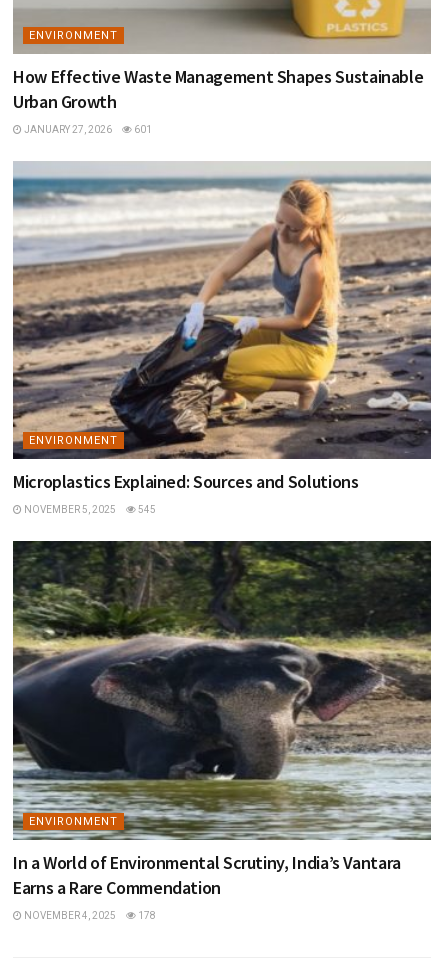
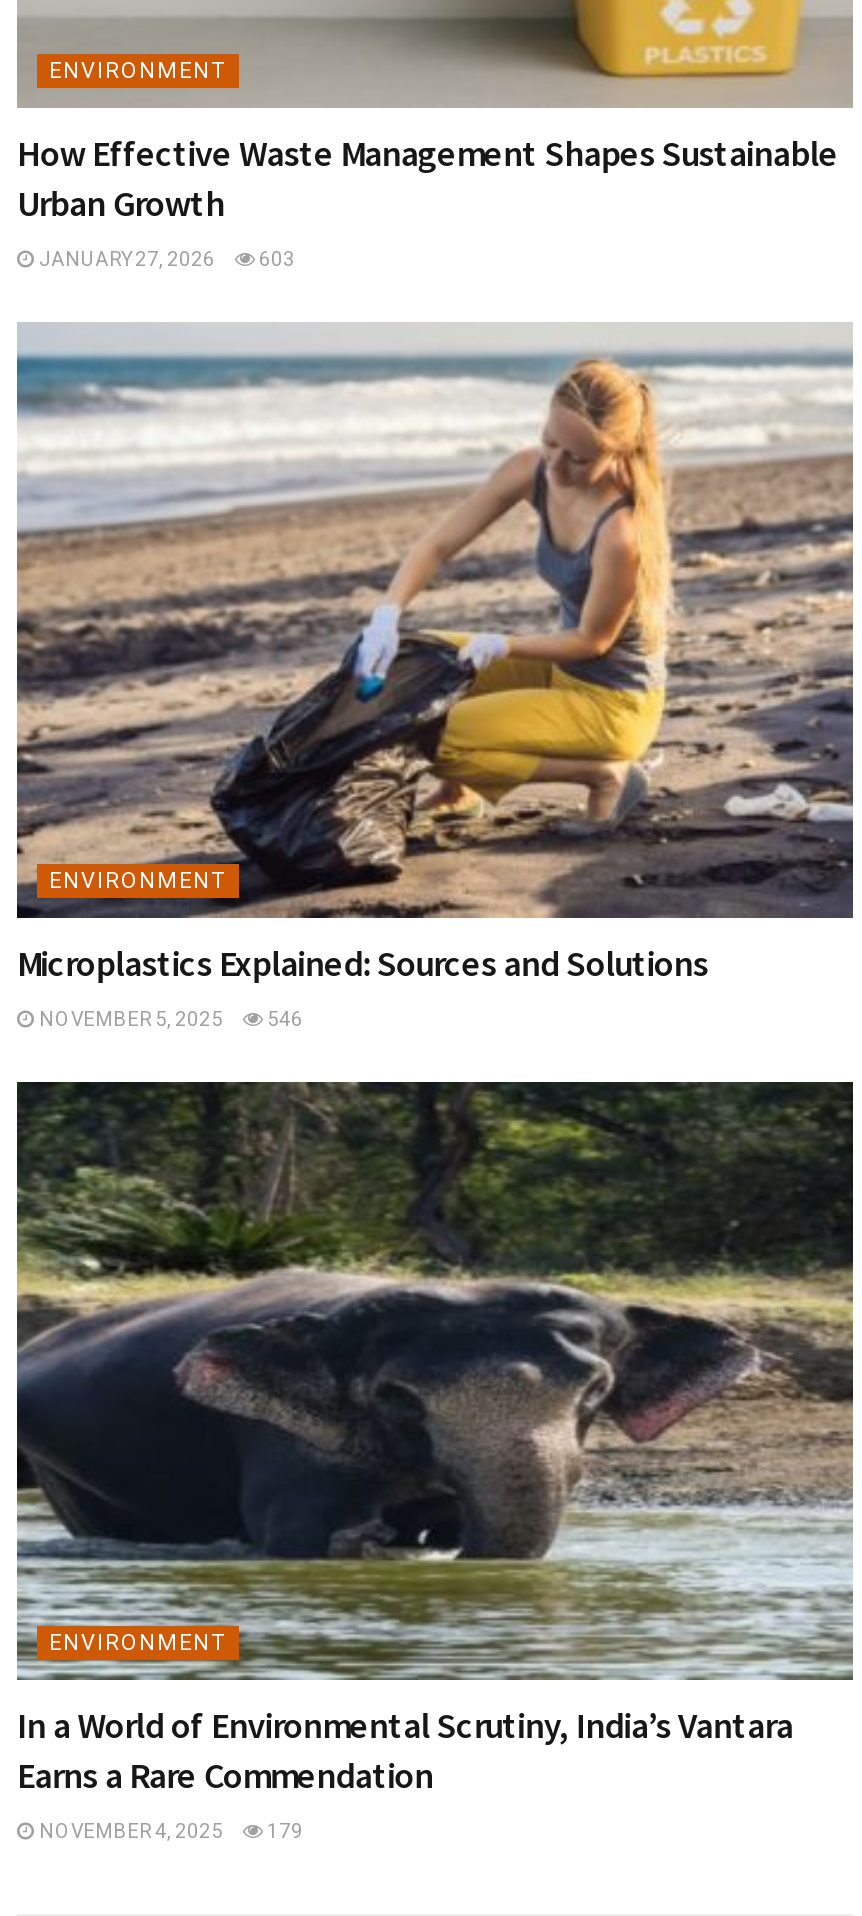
[22,124,152,135] JANUARY 27, 2026 601 -> [35,247,295,269] JANUARY 27, 2026 603
[22,504,156,515] NOVEMBER 5, 2025 545 -> [35,1009,303,1031] NOVEMBER 5, 2025 546
[22,910,156,921] NOVEMBER 4, 2025 178 -> [35,1821,303,1843] NOVEMBER 4, 2025 179

